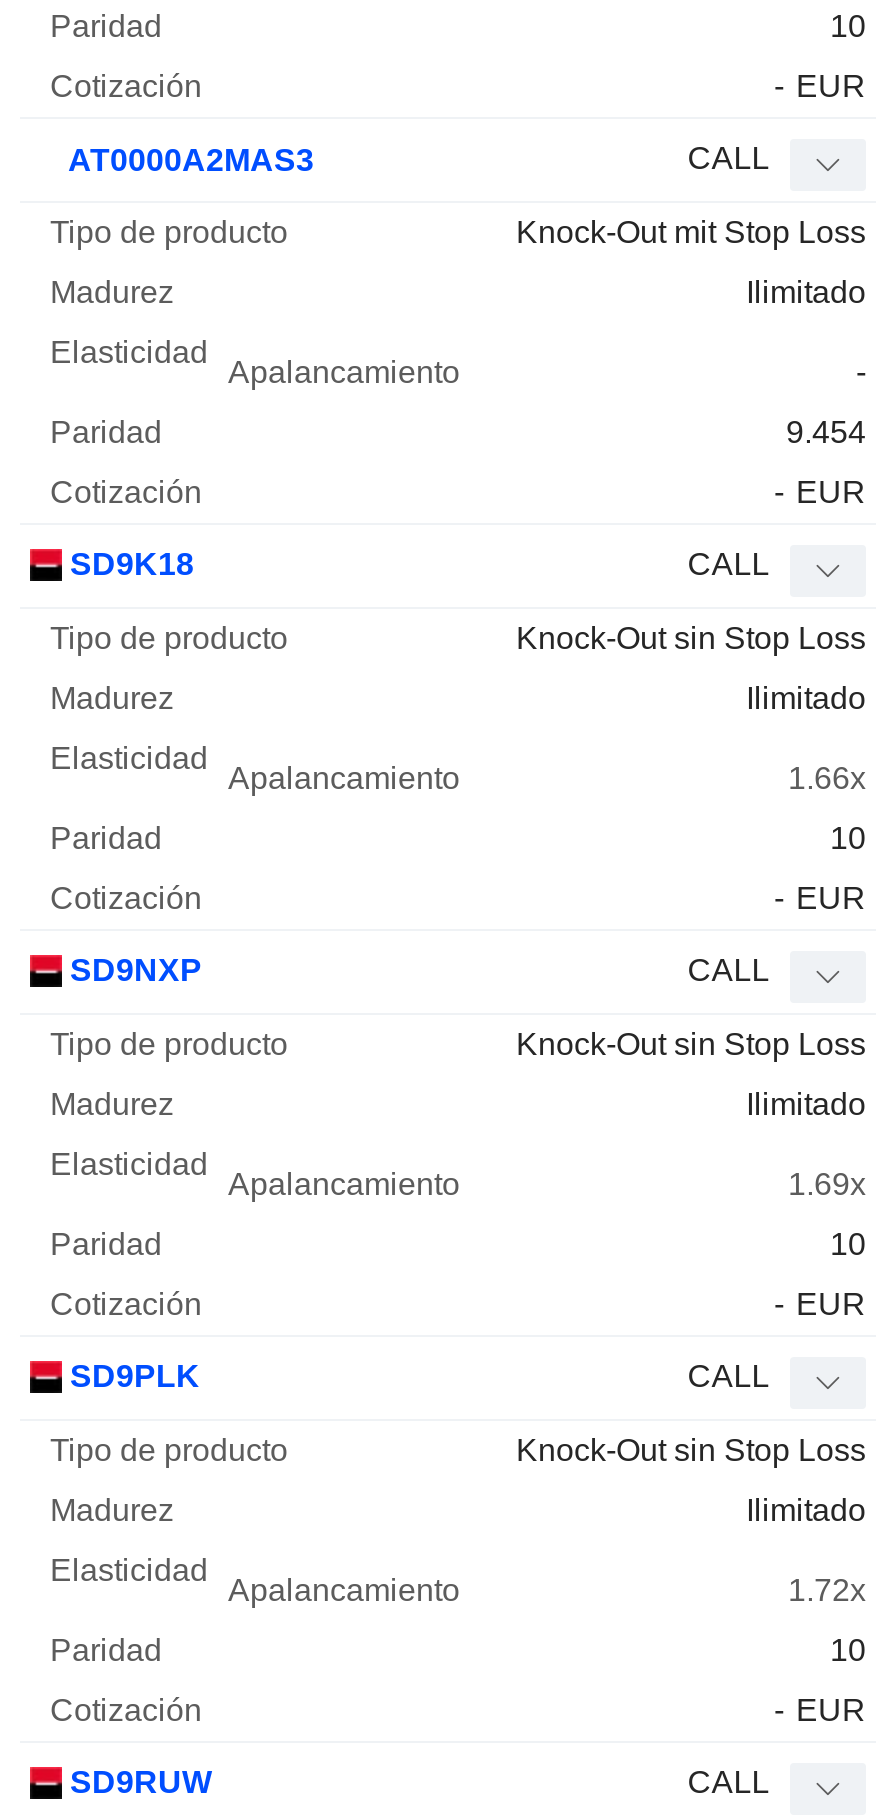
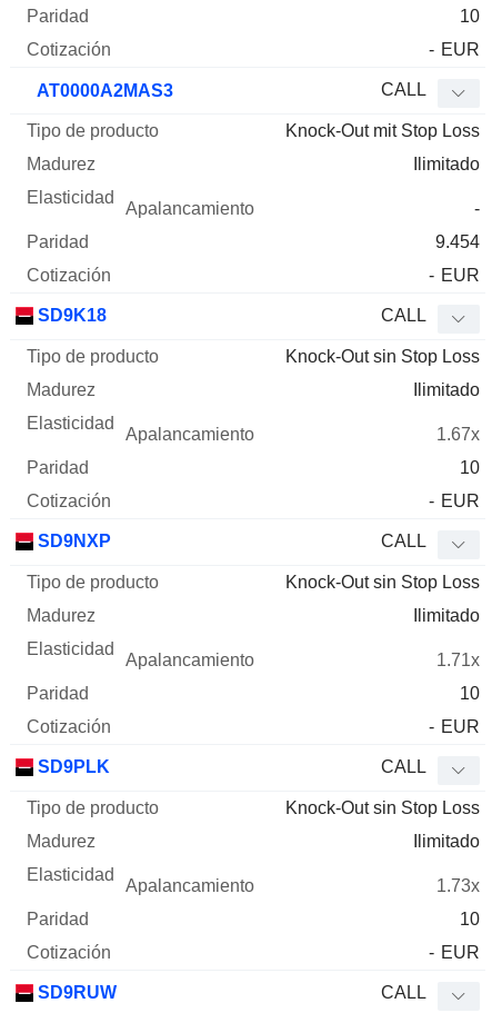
[788,761,866,795] 1.66x -> [436,425,480,444] 1.67x
[788,1167,866,1201] 1.69x -> [436,651,480,670] 1.71x
[788,1573,866,1607] 1.72x -> [436,876,480,895] 1.73x

